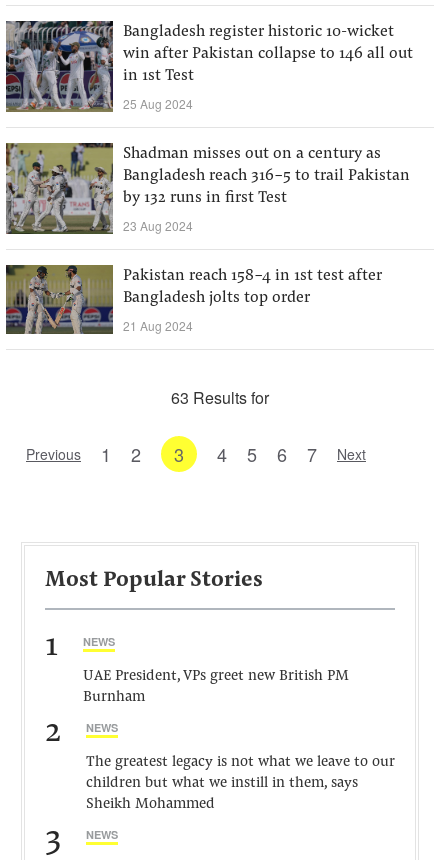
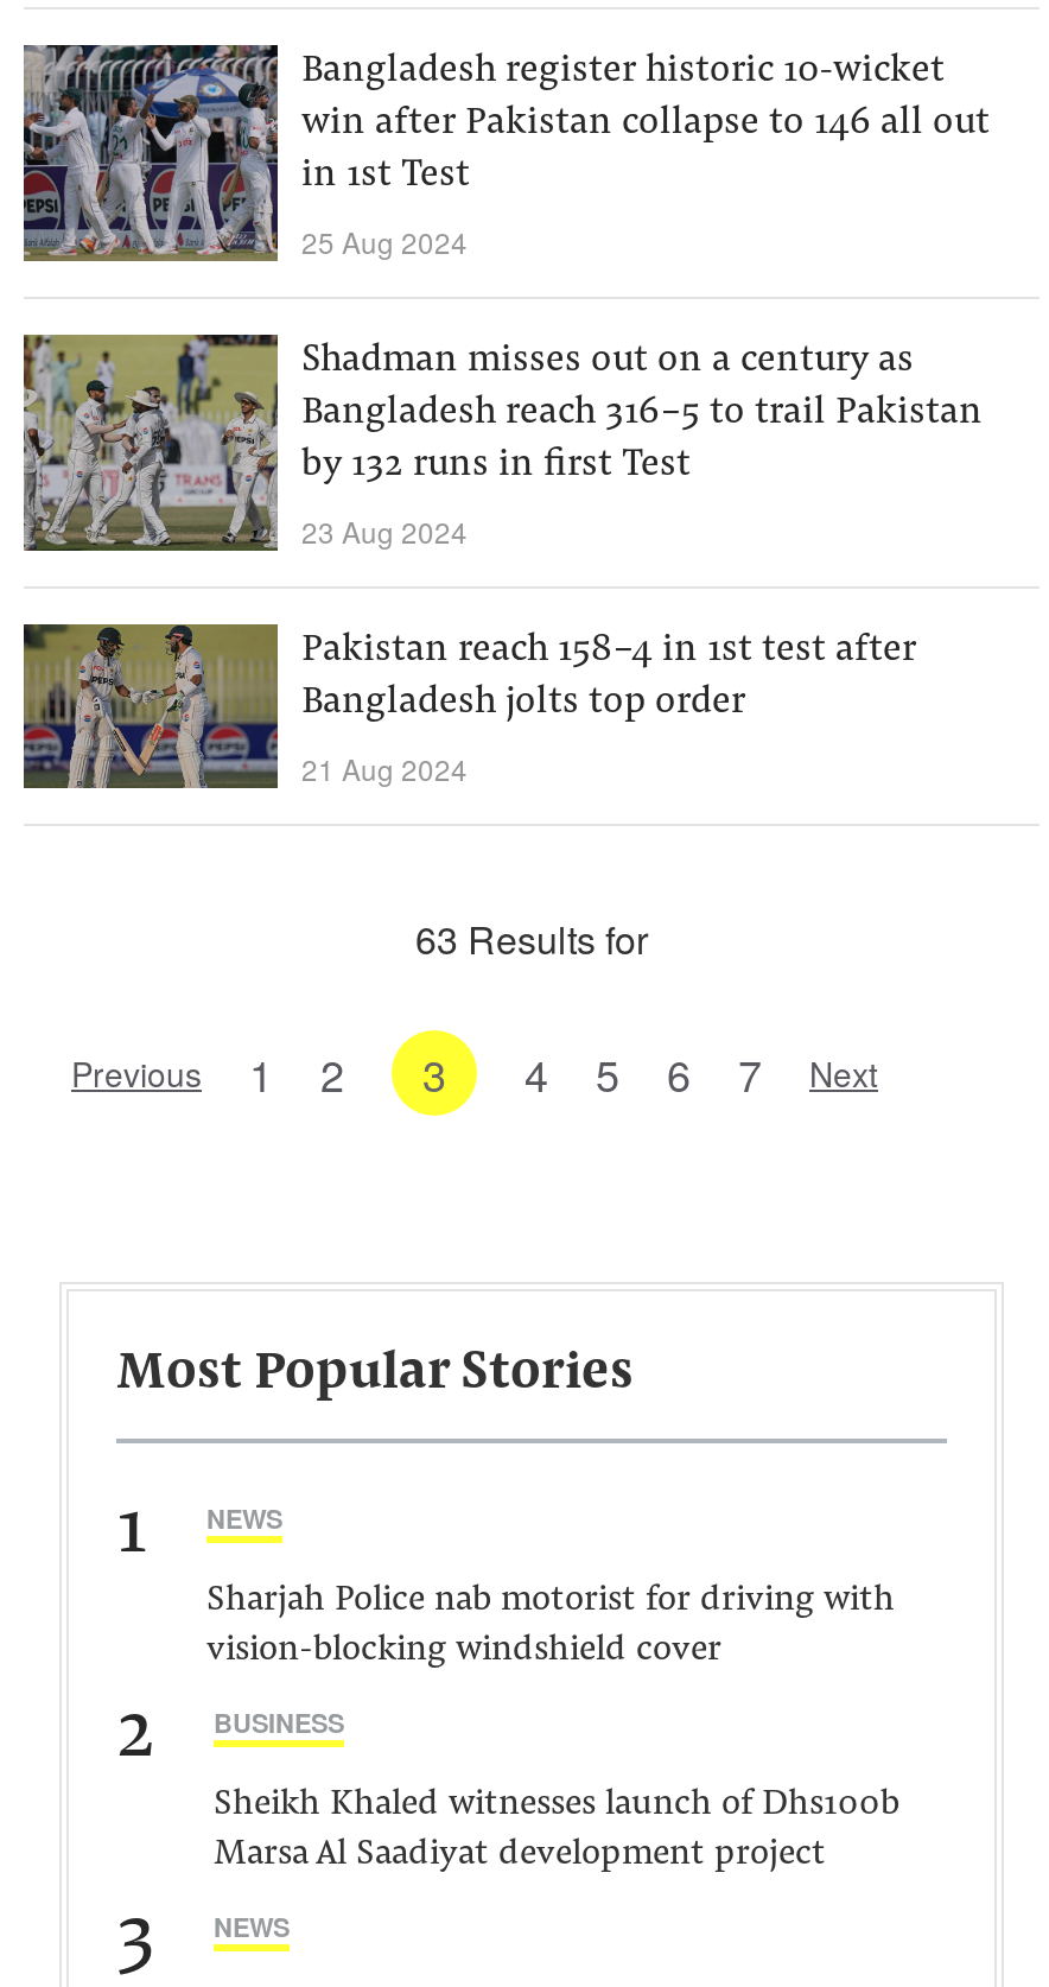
[83,669,349,705] UAE President, VPs greet new British PM | Burnham -> [206,1583,895,1669] Sharjah Police nab motorist for driving with | vision-blocking windshield cover
[86,720,118,735] NEWS -> [214,1704,344,1740] BUSINESS
[86,755,395,812] The greatest legacy is not what we leave to our | children but what we instill in them, says | Sheikh Mohammed -> [214,1788,899,1873] Sheikh Khaled witnesses launch of Dhs100b | Marsa Al Saadiyat development project

